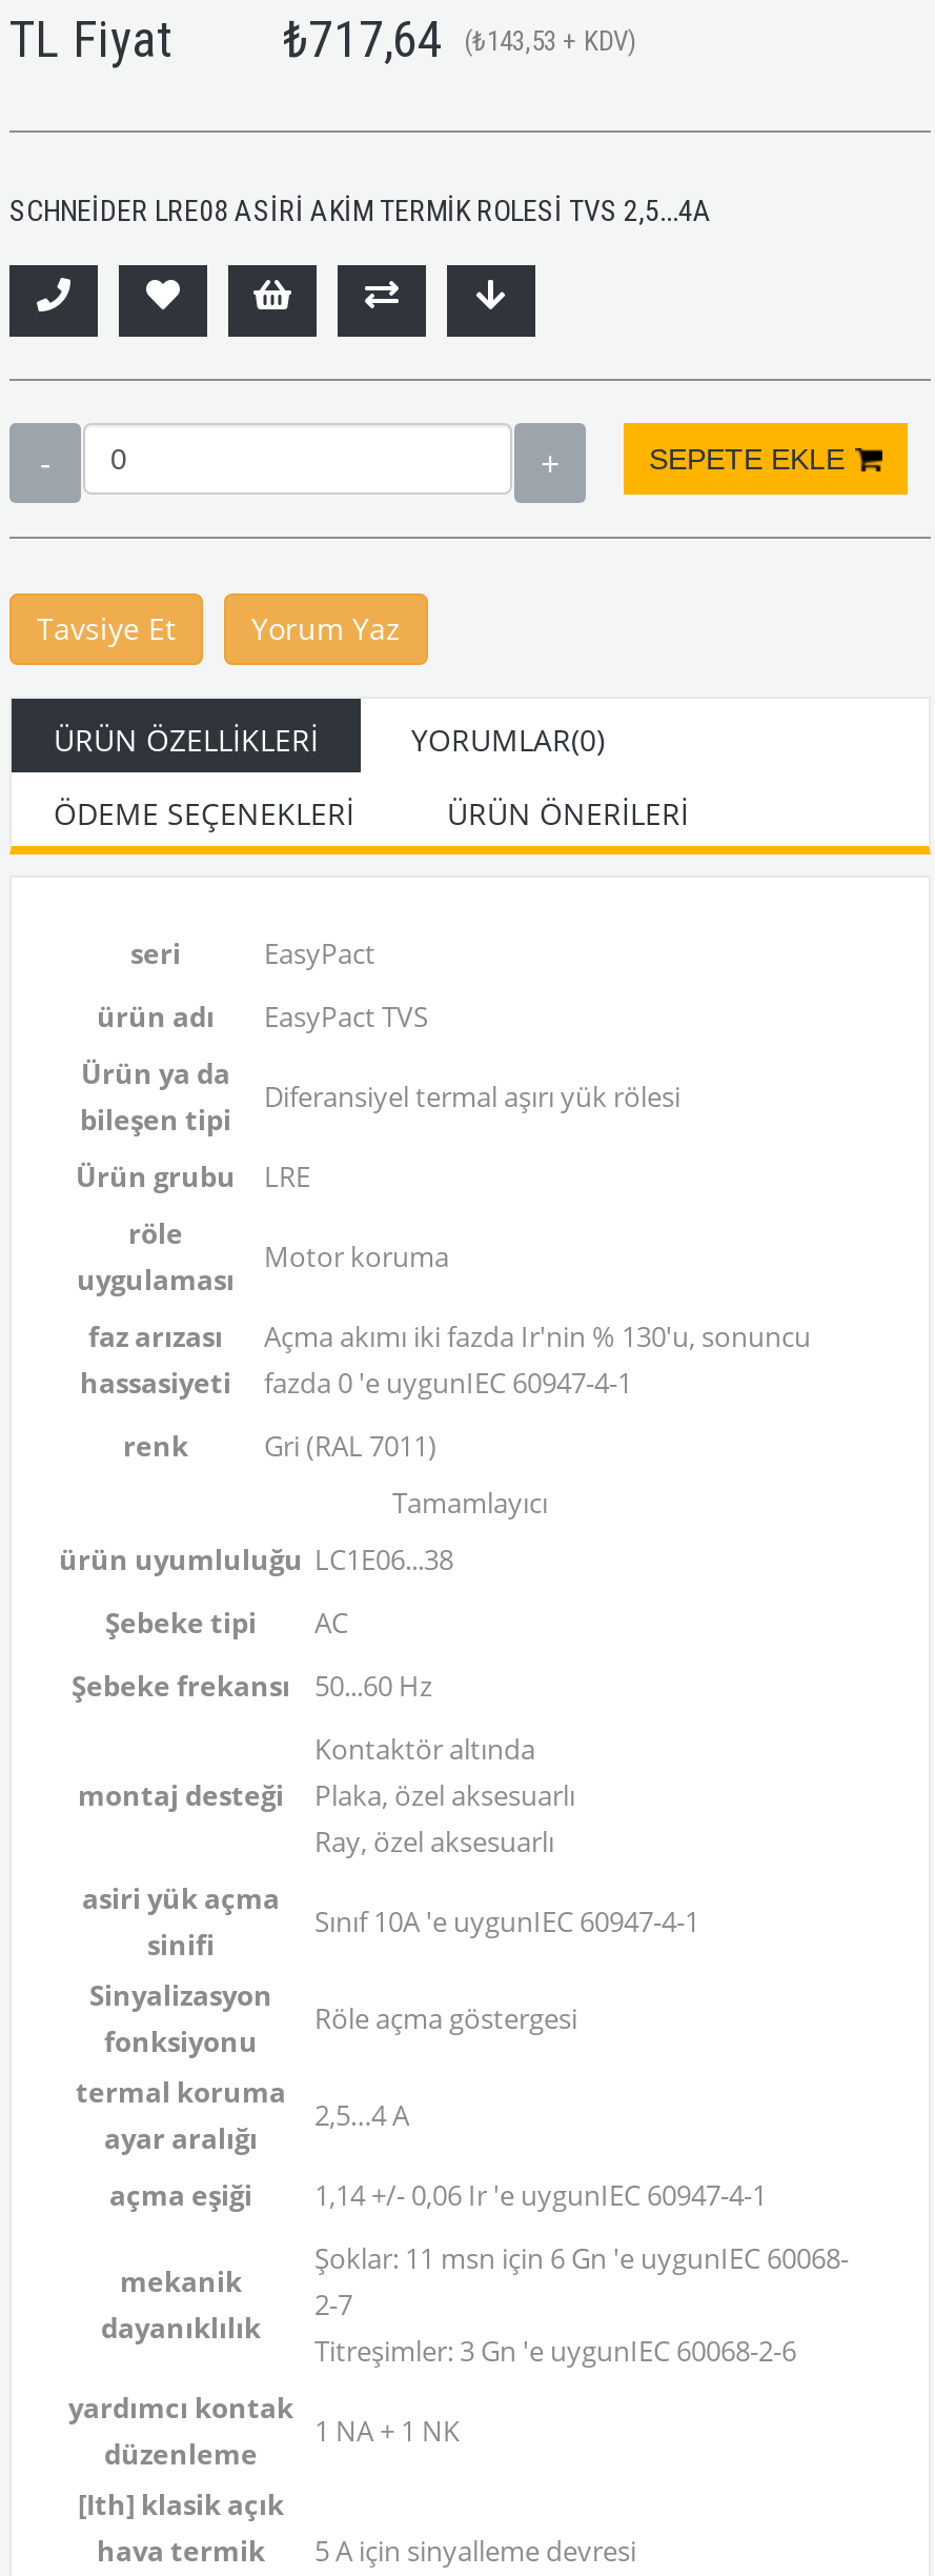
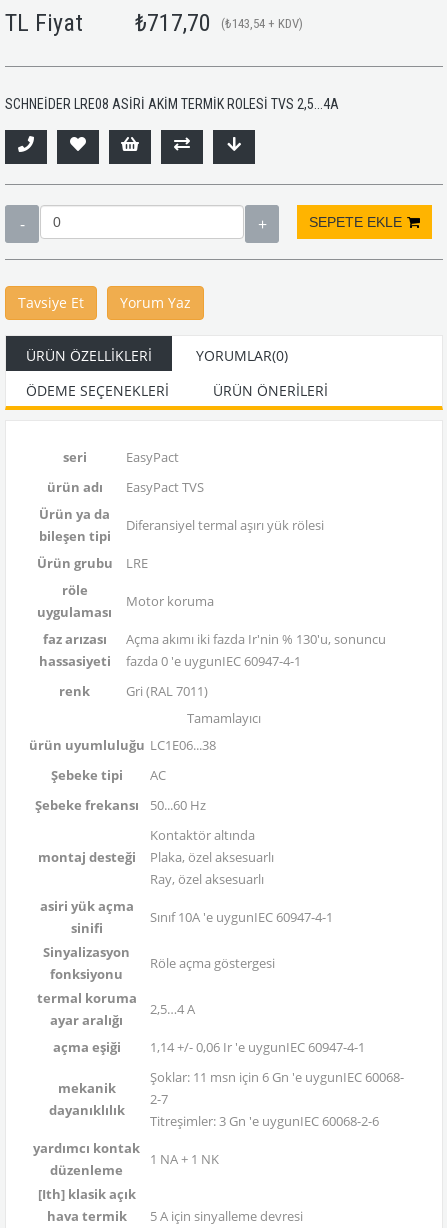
[283,11,443,69] ₺717,64 -> [135,9,211,37] ₺717,70
[464,25,636,57] (₺143,53 + KDV) -> [221,16,303,31] (₺143,54 + KDV)

